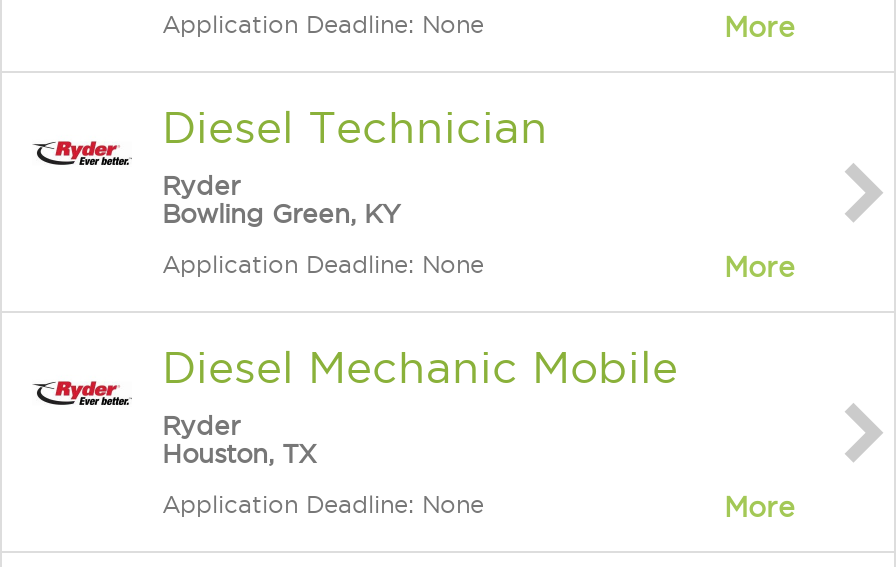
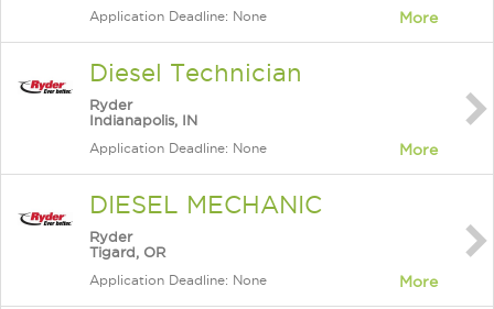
[162,199,400,227] Bowling Green, KY -> [89,112,197,128] Indianapolis, IN
[162,343,678,391] Diesel Mechanic Mobile -> [89,191,322,218] DIESEL MECHANIC
[162,439,316,467] Houston, TX -> [89,244,165,260] Tigard, OR

